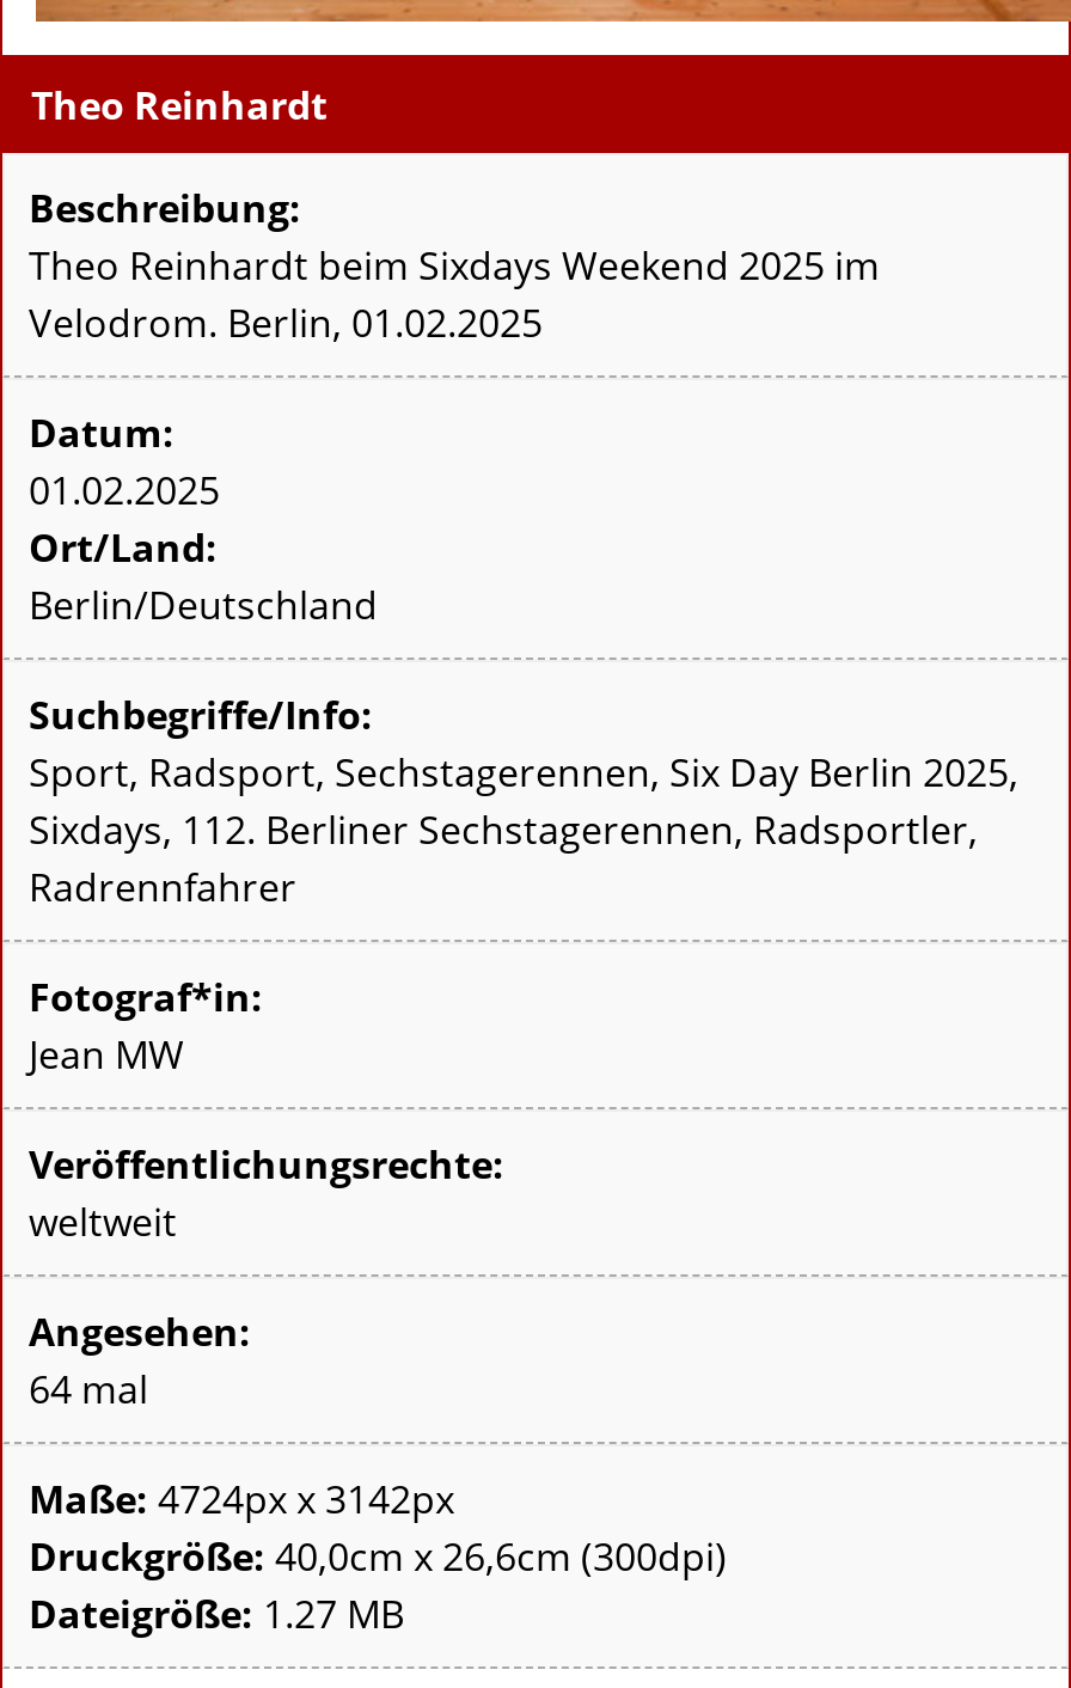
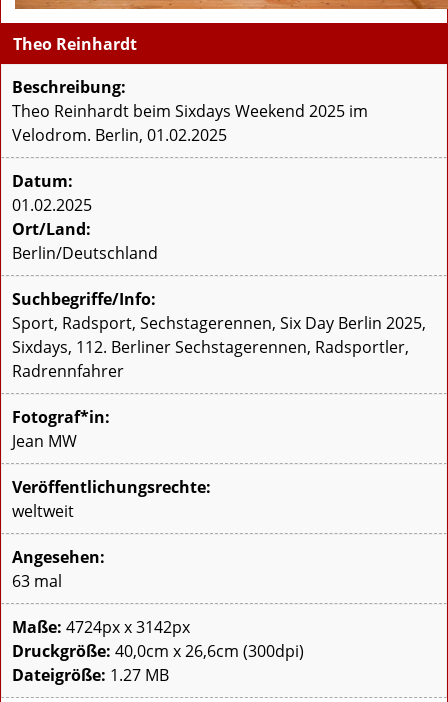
[29,1363,148,1416] 64 mal -> [12,570,62,592] 63 mal

